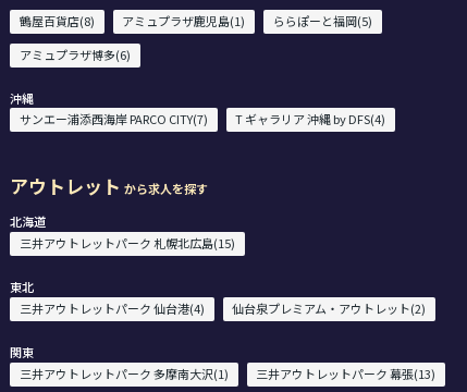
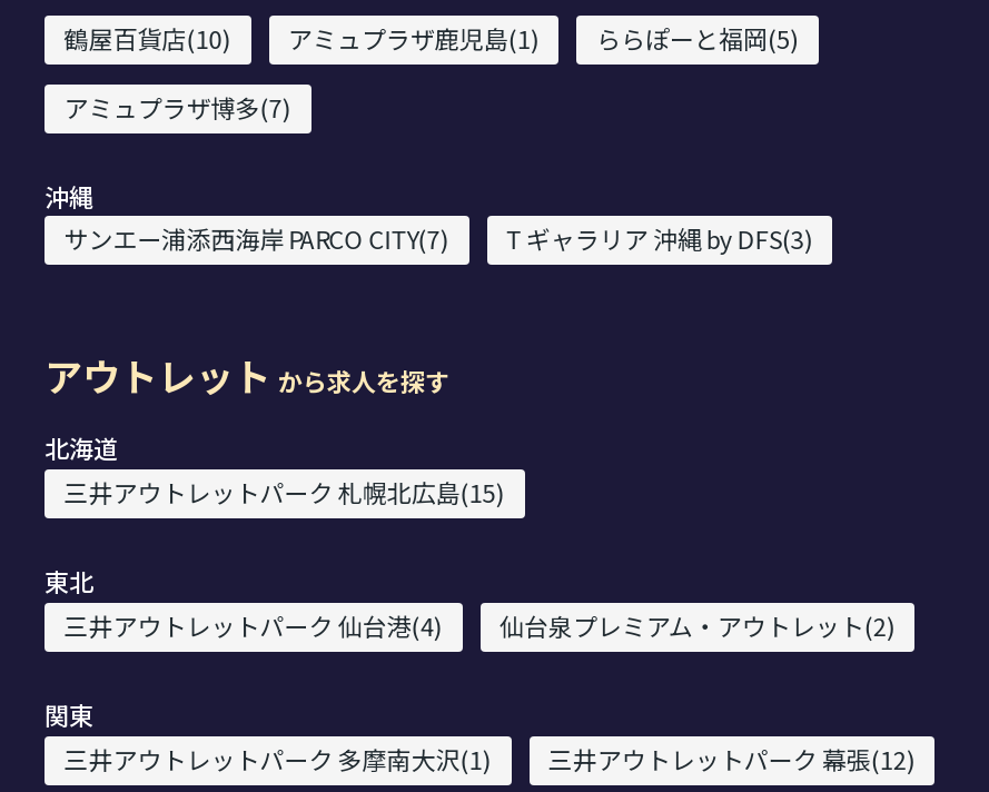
[19,12,372,29] 鶴屋百貨店(8) アミュプラザ鹿児島(1) ららぽーと福岡(5) -> [64,20,799,55] 鶴屋百貨店(10) アミュプラザ鹿児島(1) ららぽーと福岡(5)
[19,46,130,63] アミュプラザ博多(6) -> [64,89,291,124] アミュプラザ博多(7)
[236,111,386,128] T ギャラリア 沖縄 by DFS(4) -> [506,221,813,257] T ギャラリア 沖縄 by DFS(3)
[256,364,436,382] 三井アウトレットパーク 幕張(13) -> [548,740,915,775] 三井アウトレットパーク 幕張(12)

